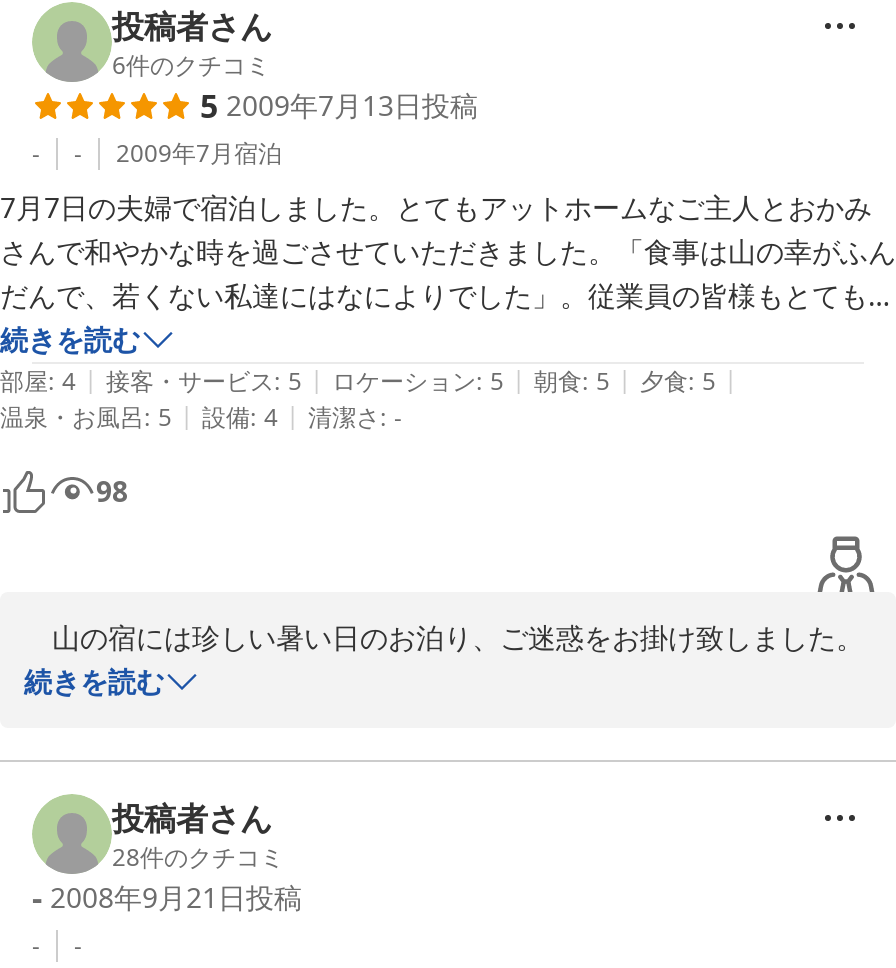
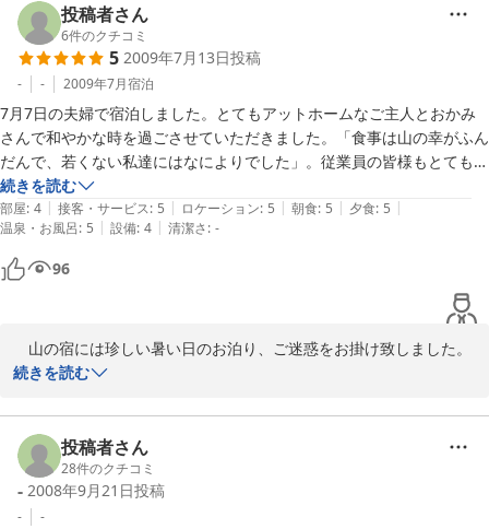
[96,472,128,510] 98 -> [52,258,70,279] 96

